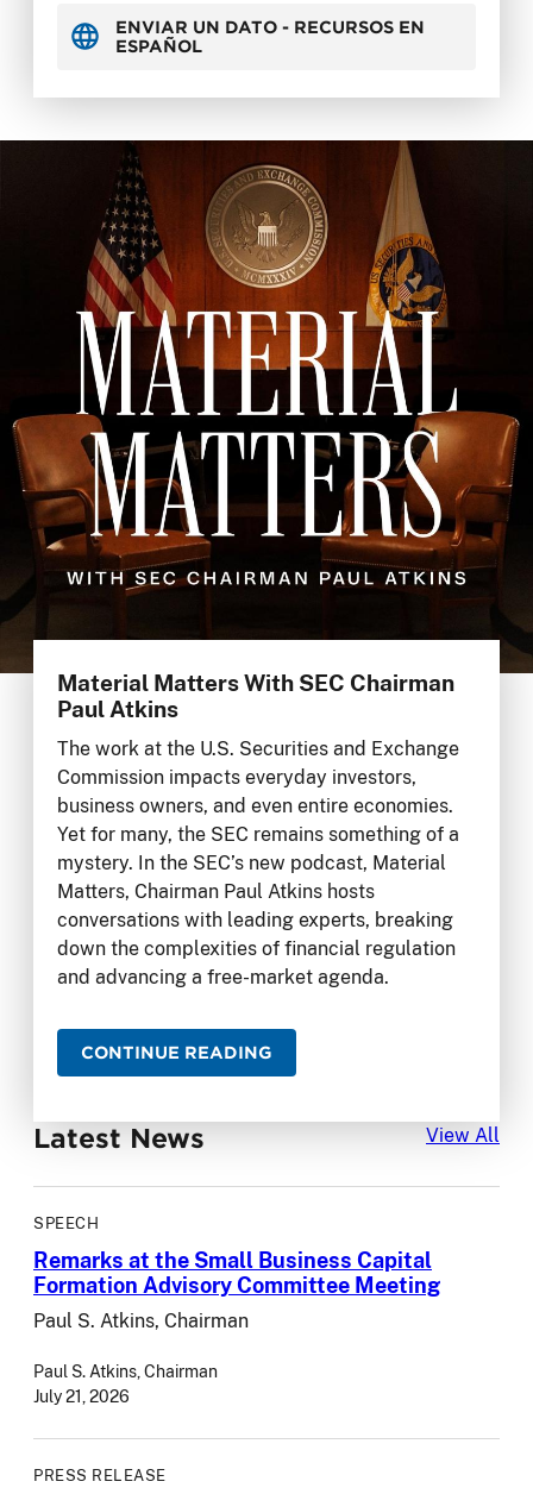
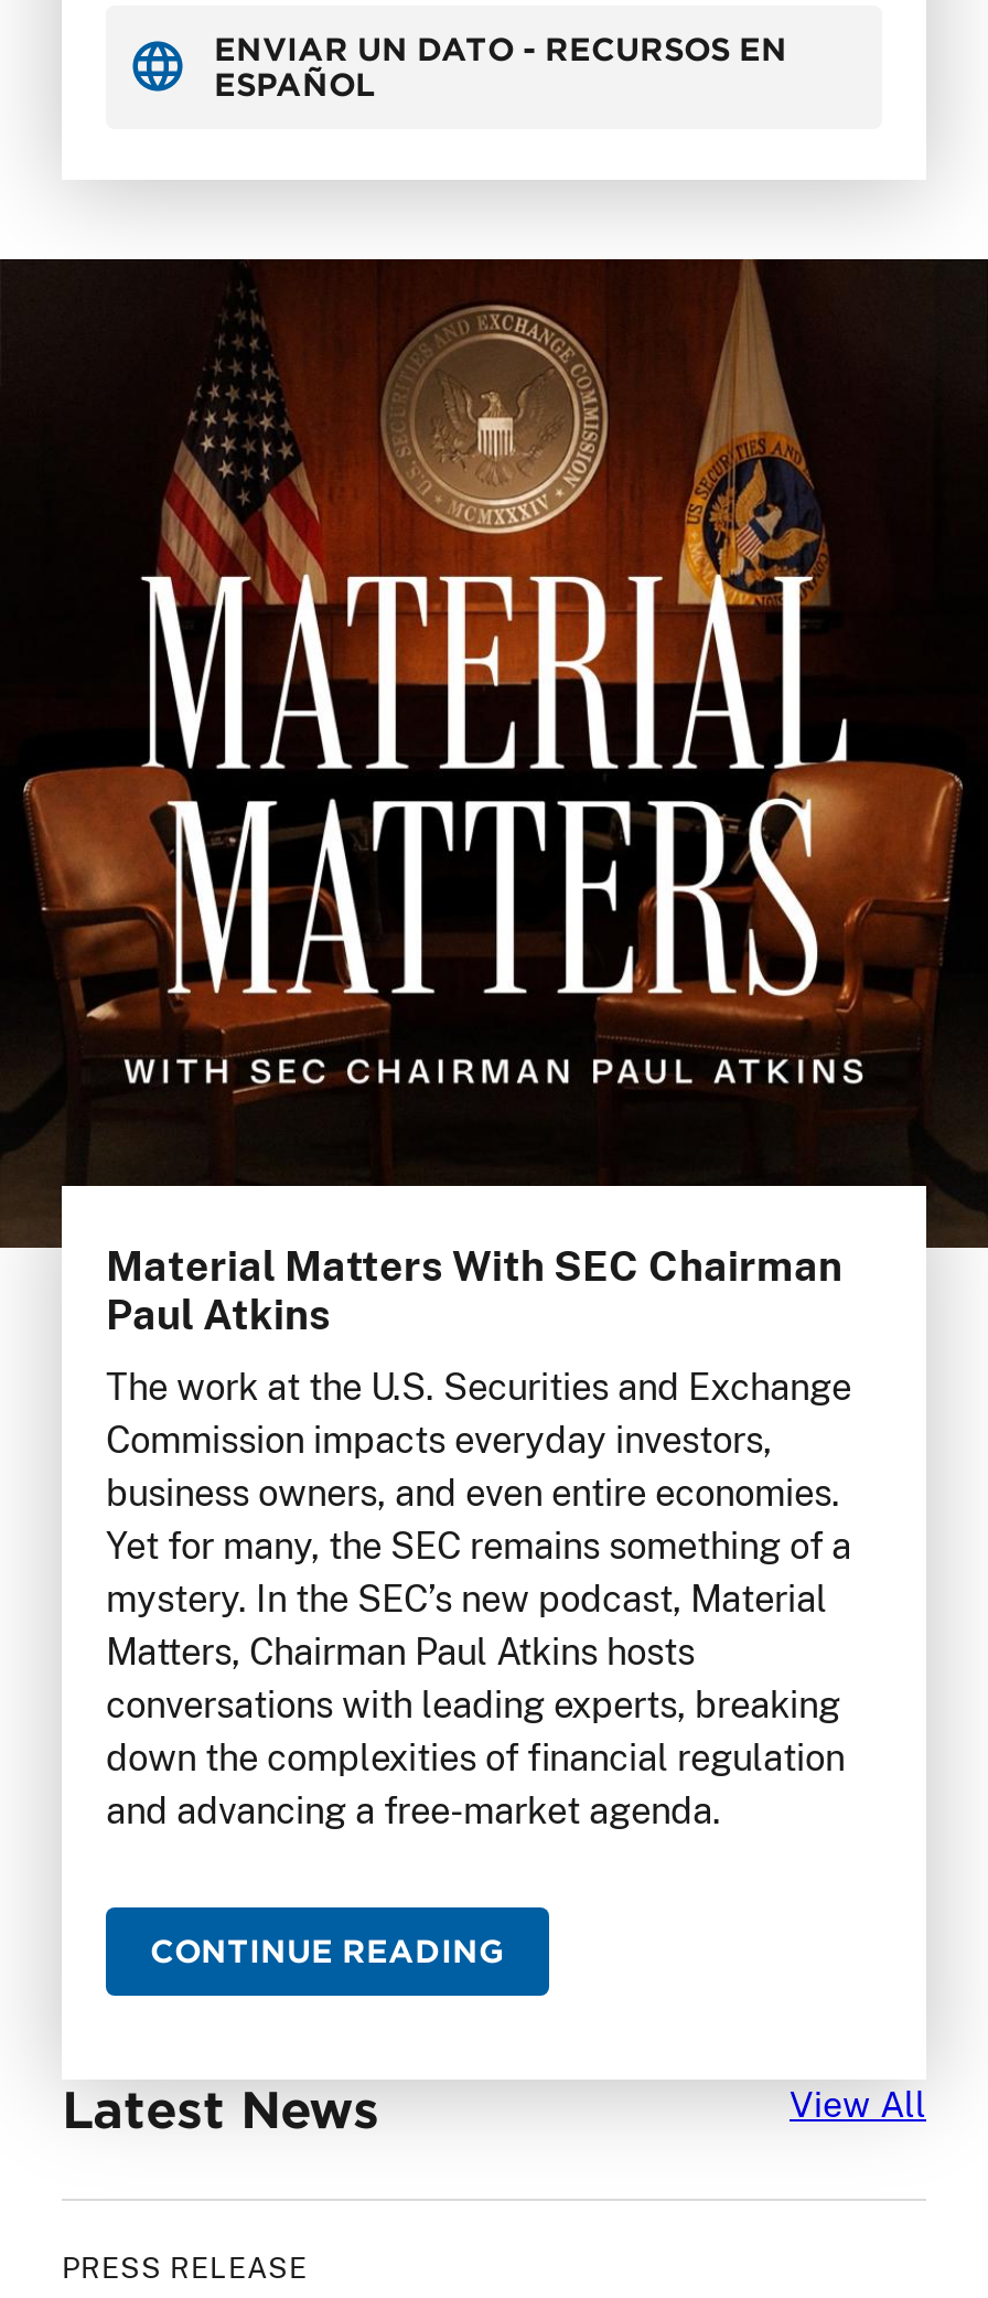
[33,1214,440,1406] SPEECH | Remarks at the Small Business Capital | Formation Advisory Committee Meeting | Paul S. Atkins, Chairman | Paul S. Atkins, Chairman | July 21, 2026 -> none

